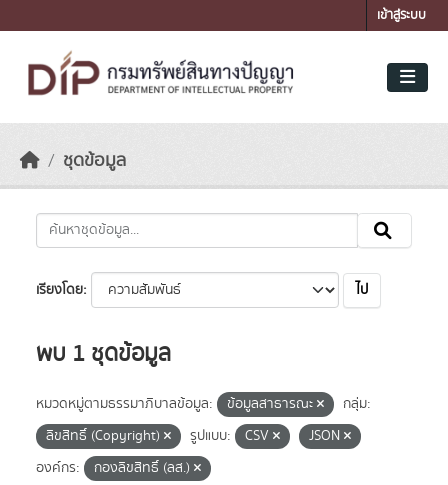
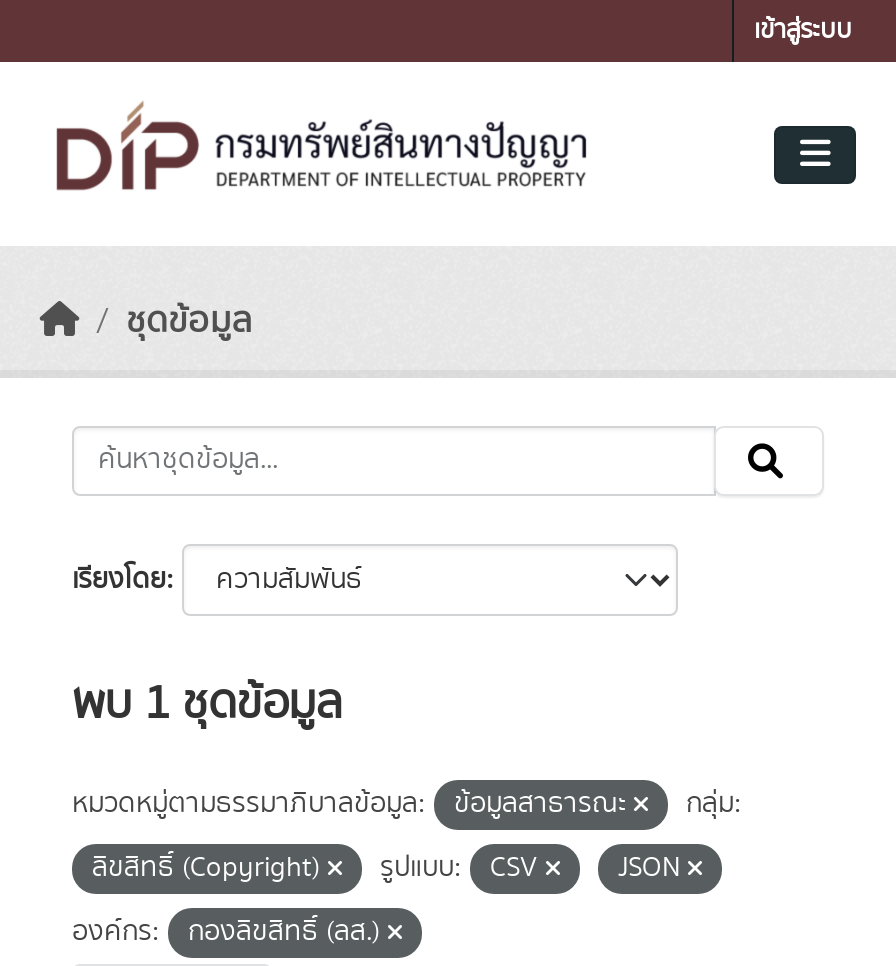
[356,280,368,300] ไป -> none

